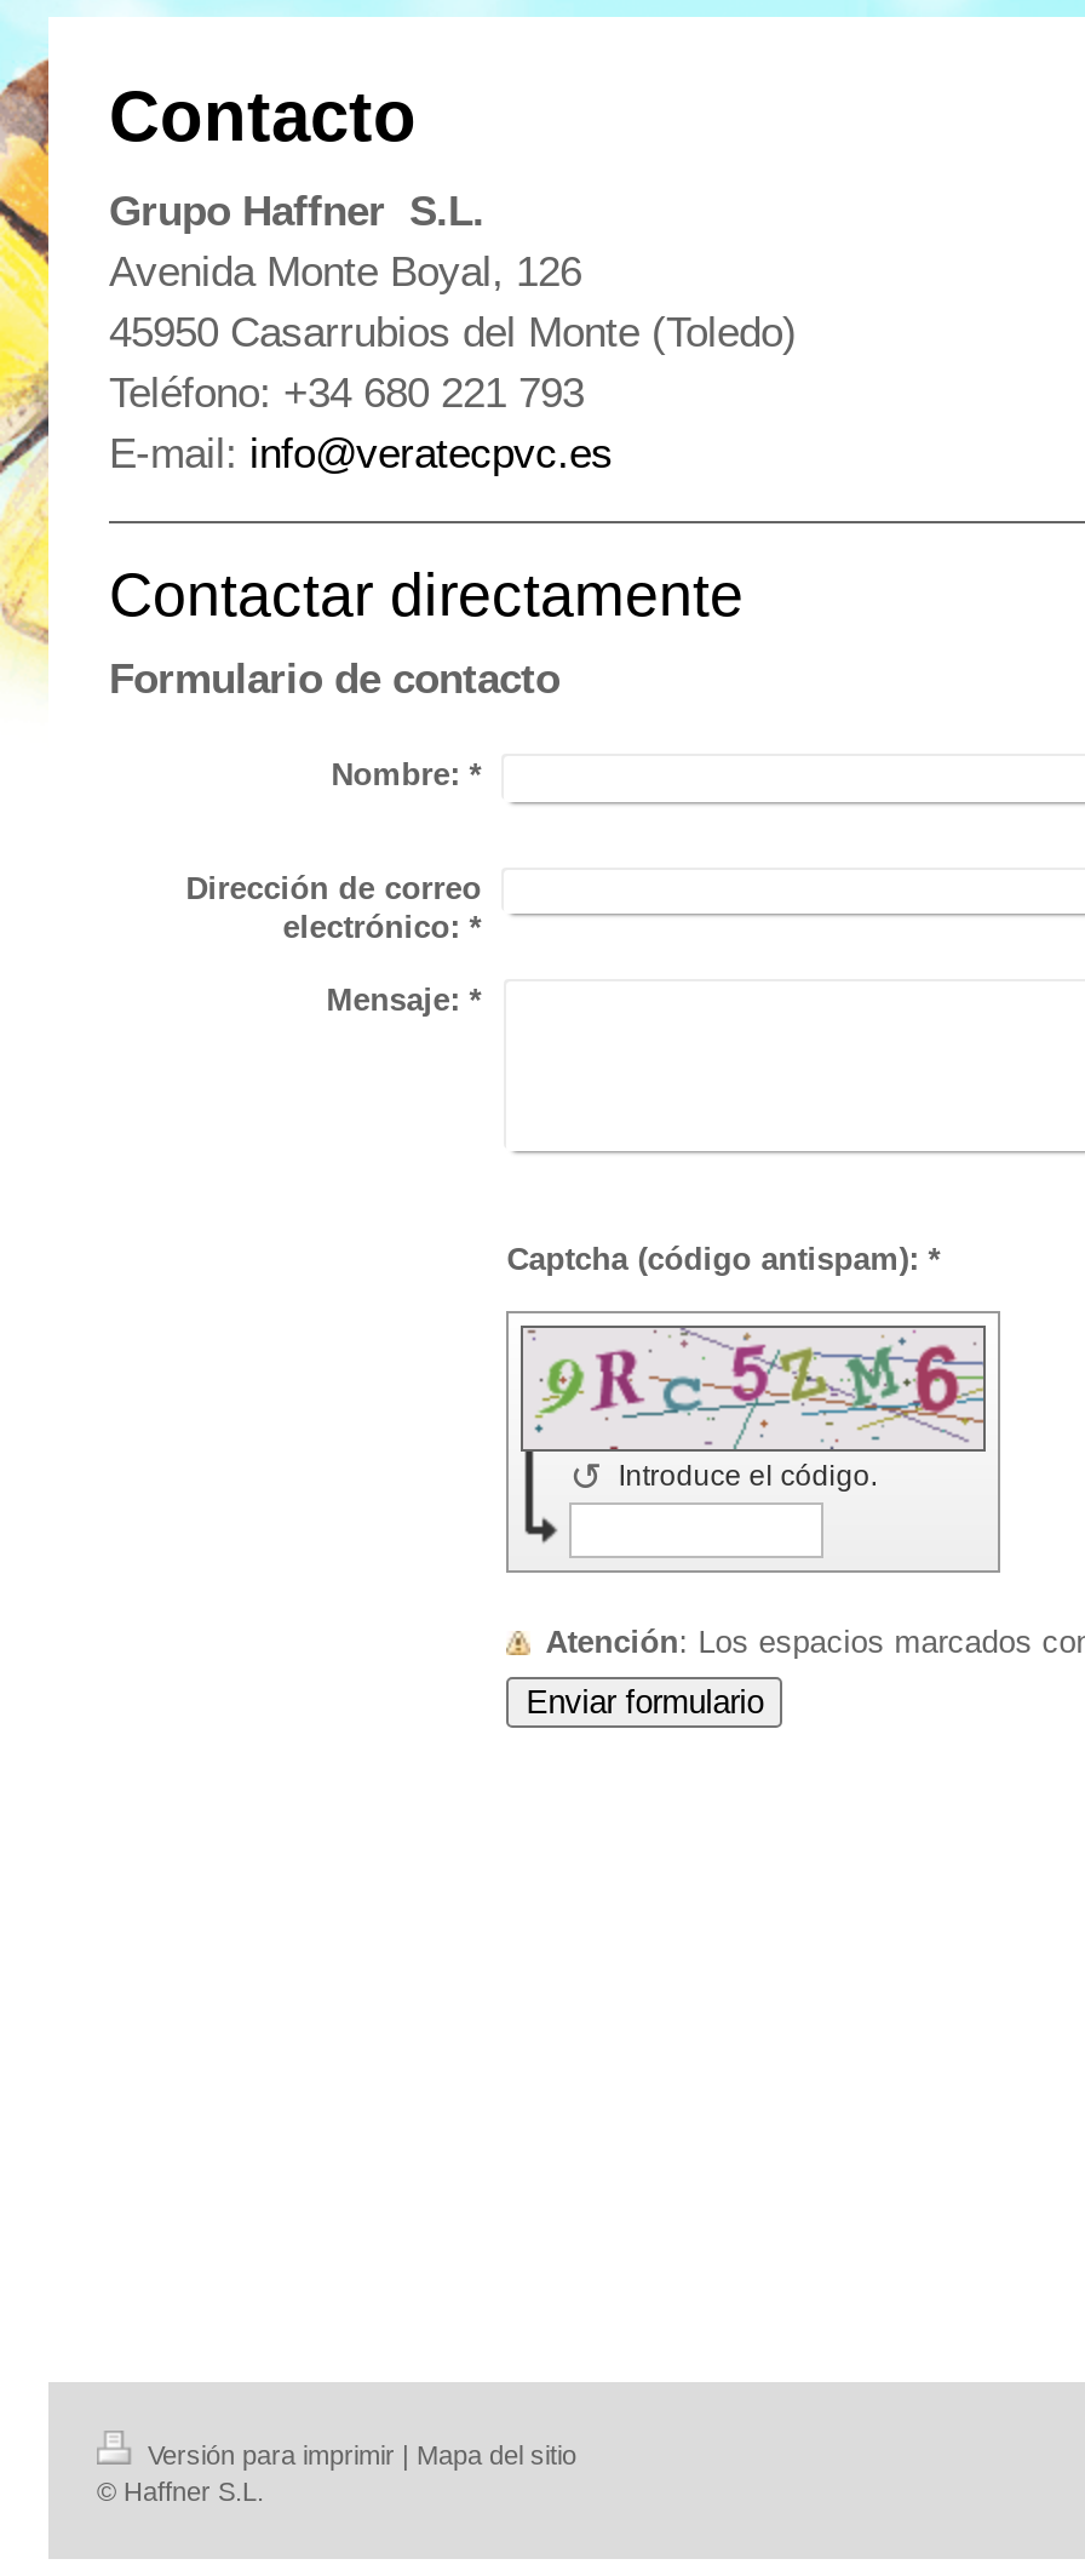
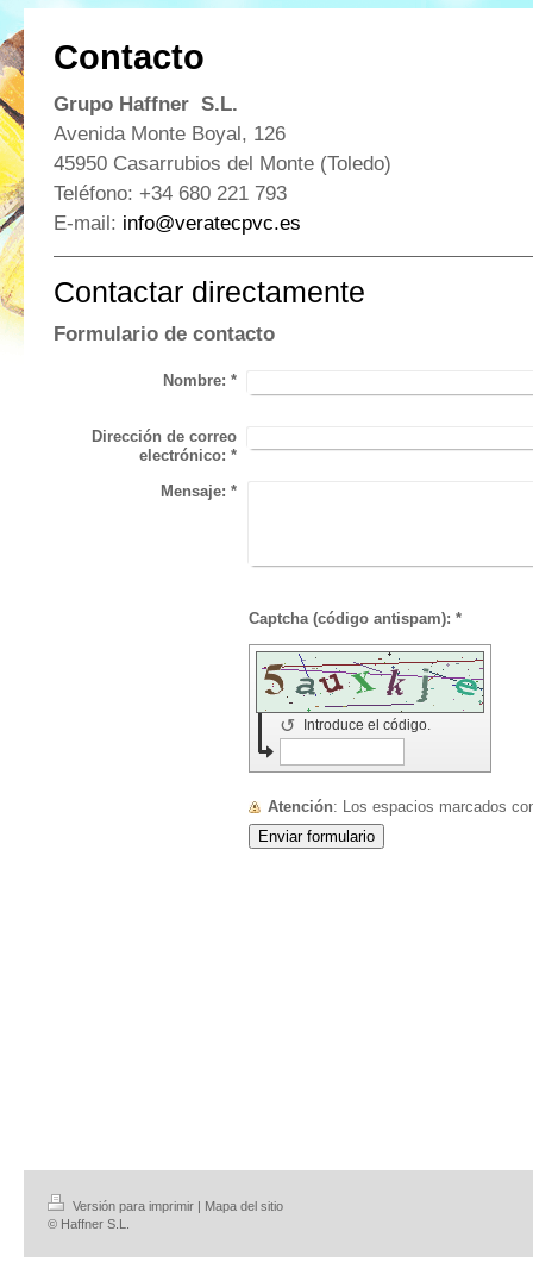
[528,1326,983,1452] [image] -> [259,651,484,713] [image]

